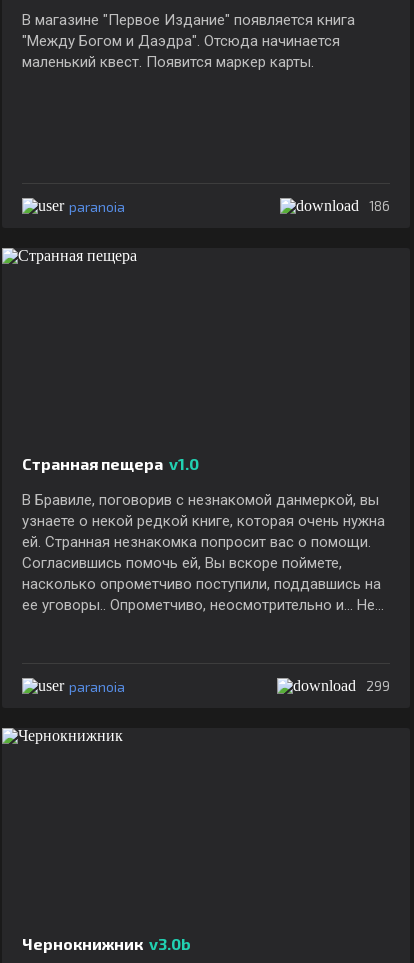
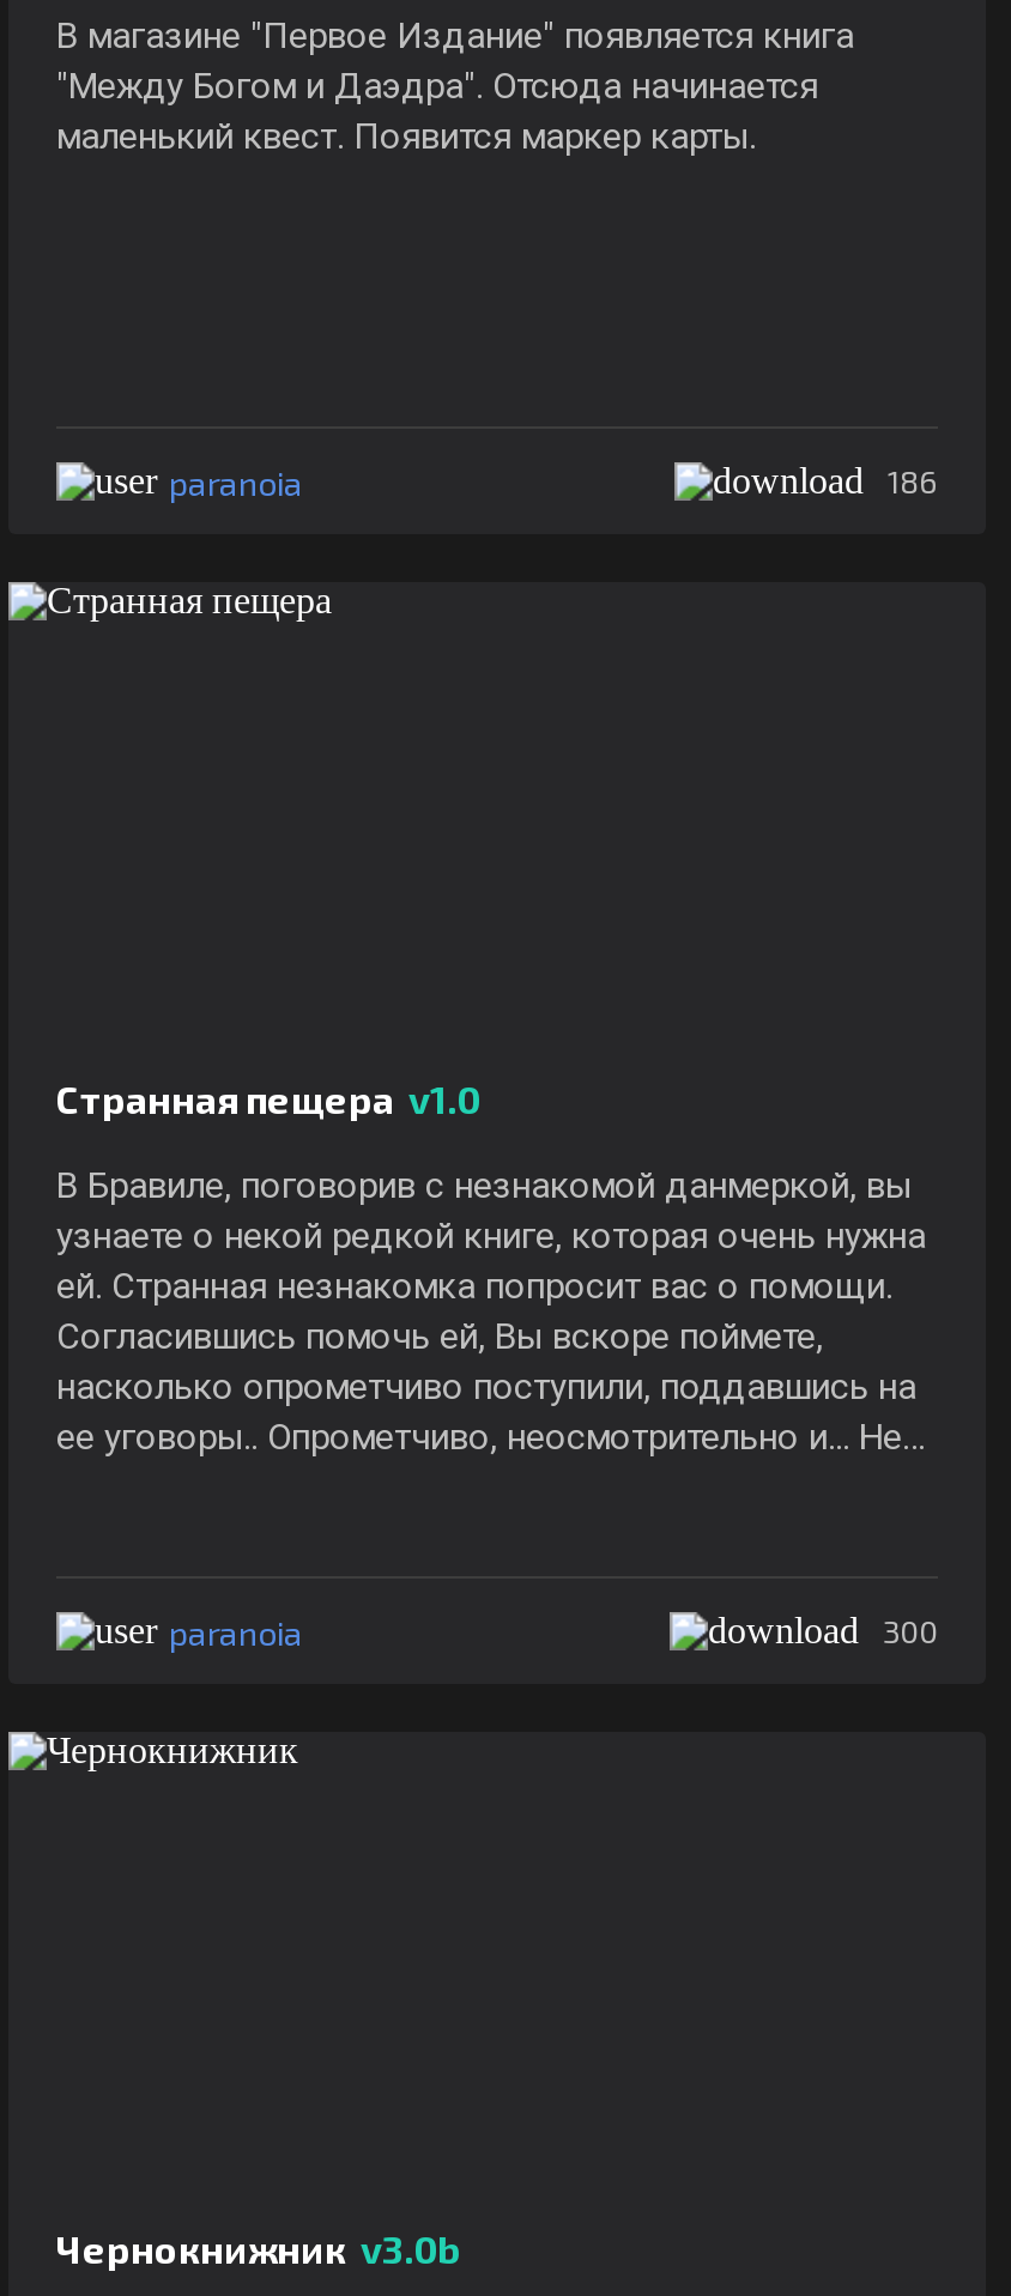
[366,678,390,694] 299 -> [883,1612,938,1650] 300

